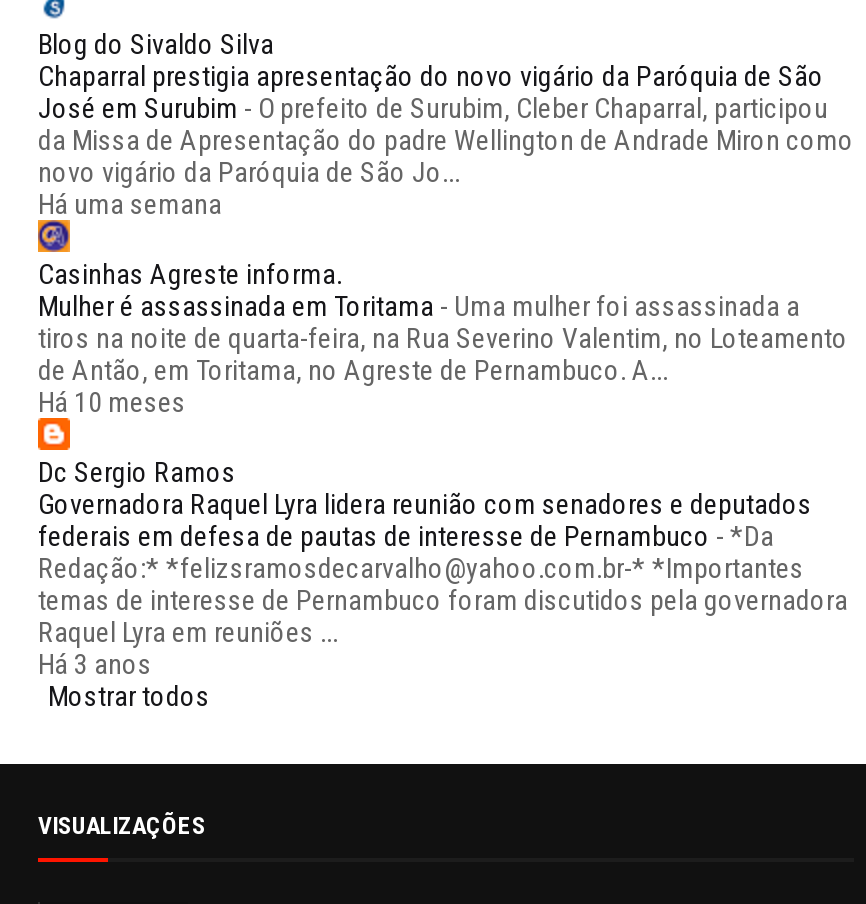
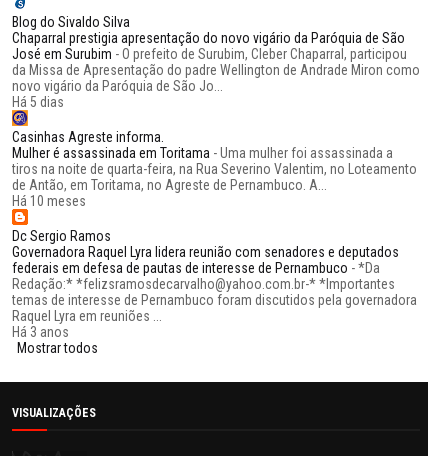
[38,188,222,220] Há uma semana -> [12,94,64,110] Há 5 dias

